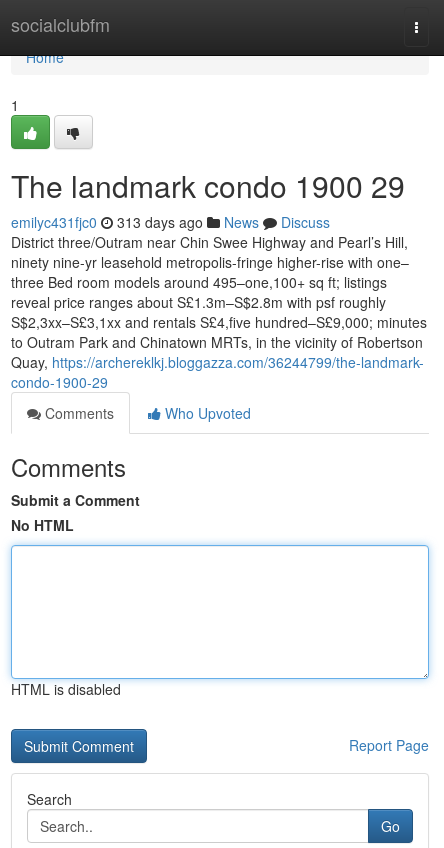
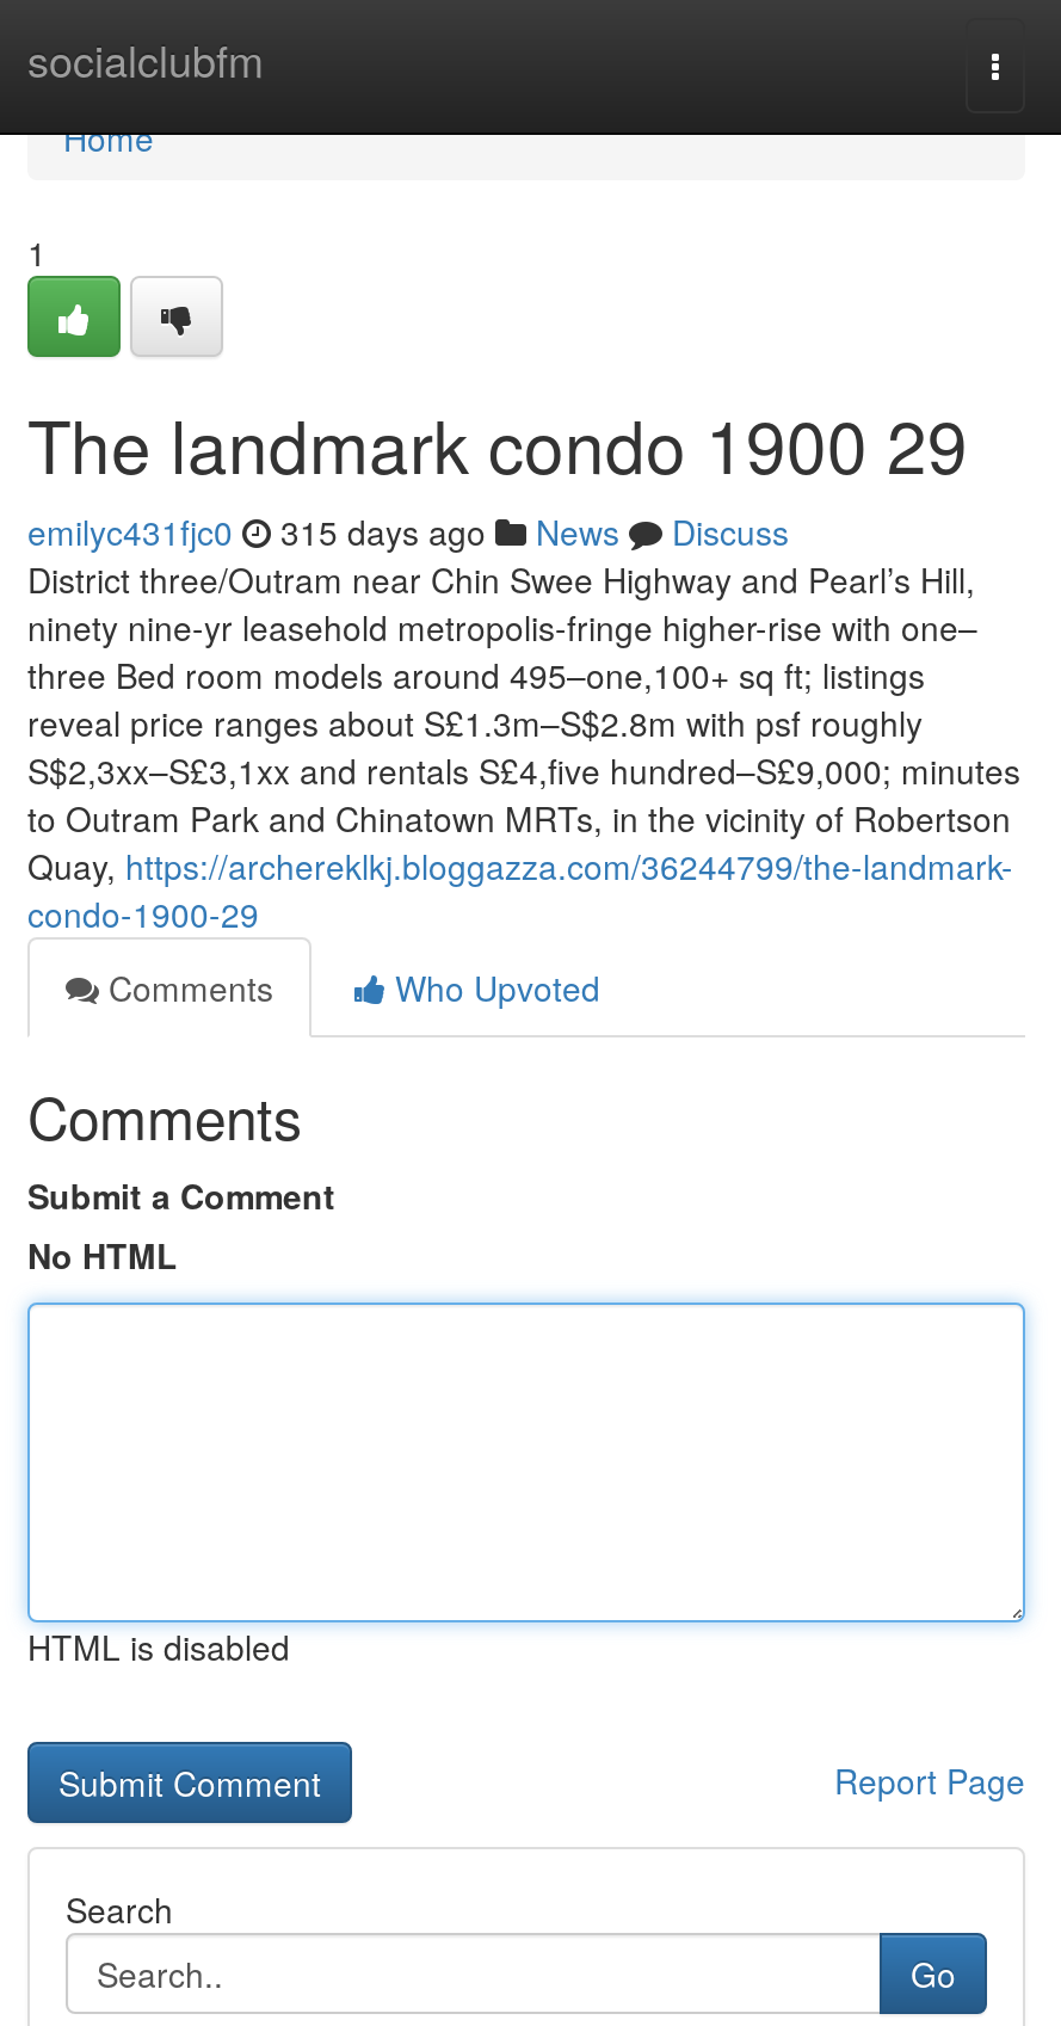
[11,212,330,232] emilyc431fjc0 313 days ago News Discuss -> [27,507,789,555] emilyc431fjc0 315 days ago News Discuss

